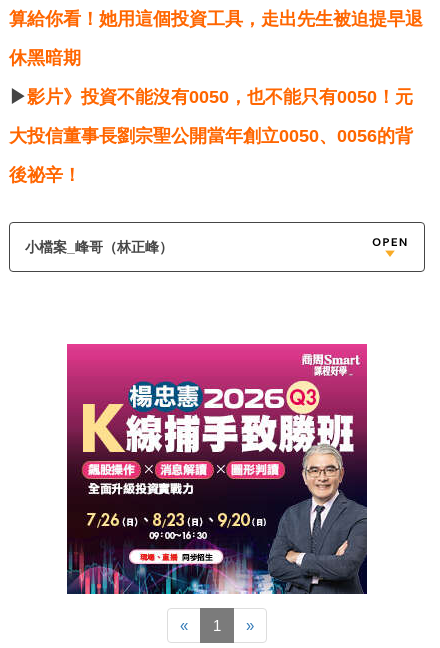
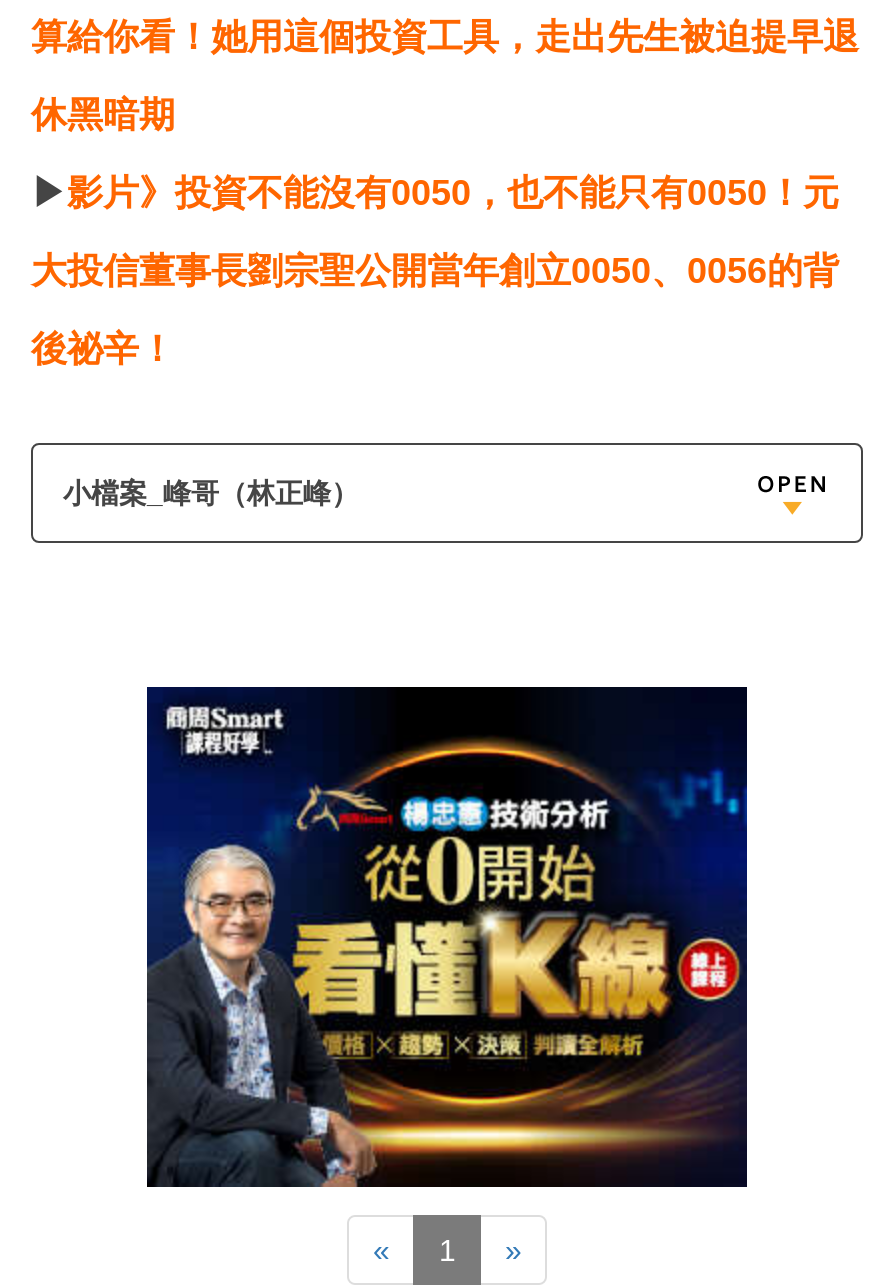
[66,343,368,595] [image] -> [145,685,749,1189] [image]

